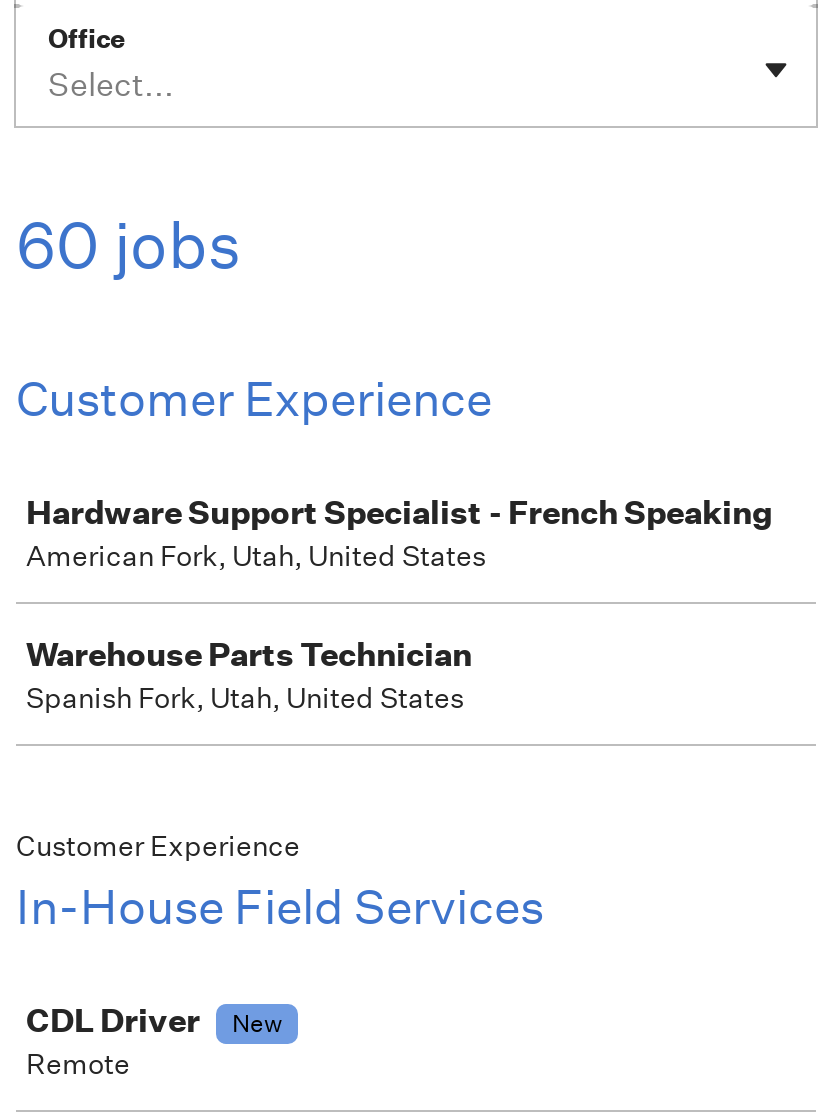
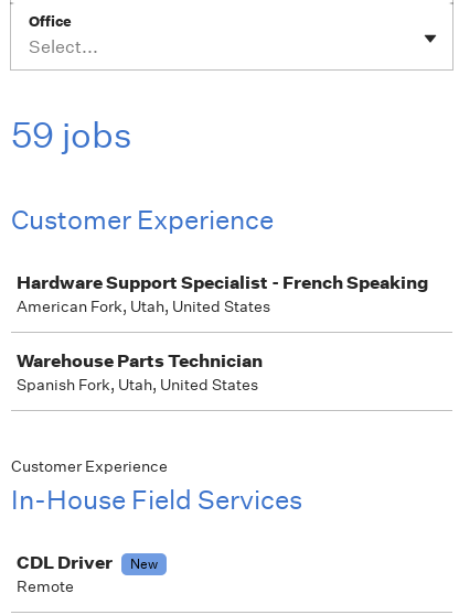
[16,206,242,284] 60 jobs -> [11,114,132,157] 59 jobs

